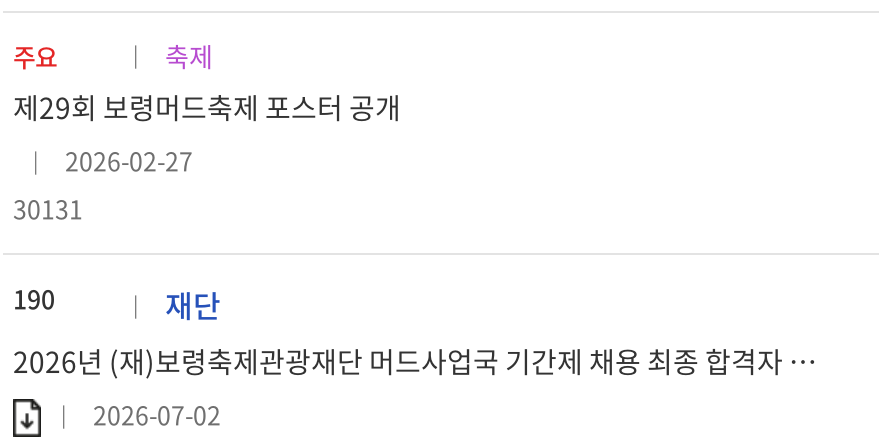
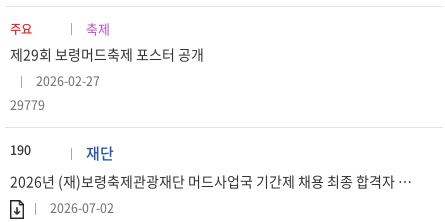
[13,191,83,227] 30131 -> [10,96,45,114] 29779

